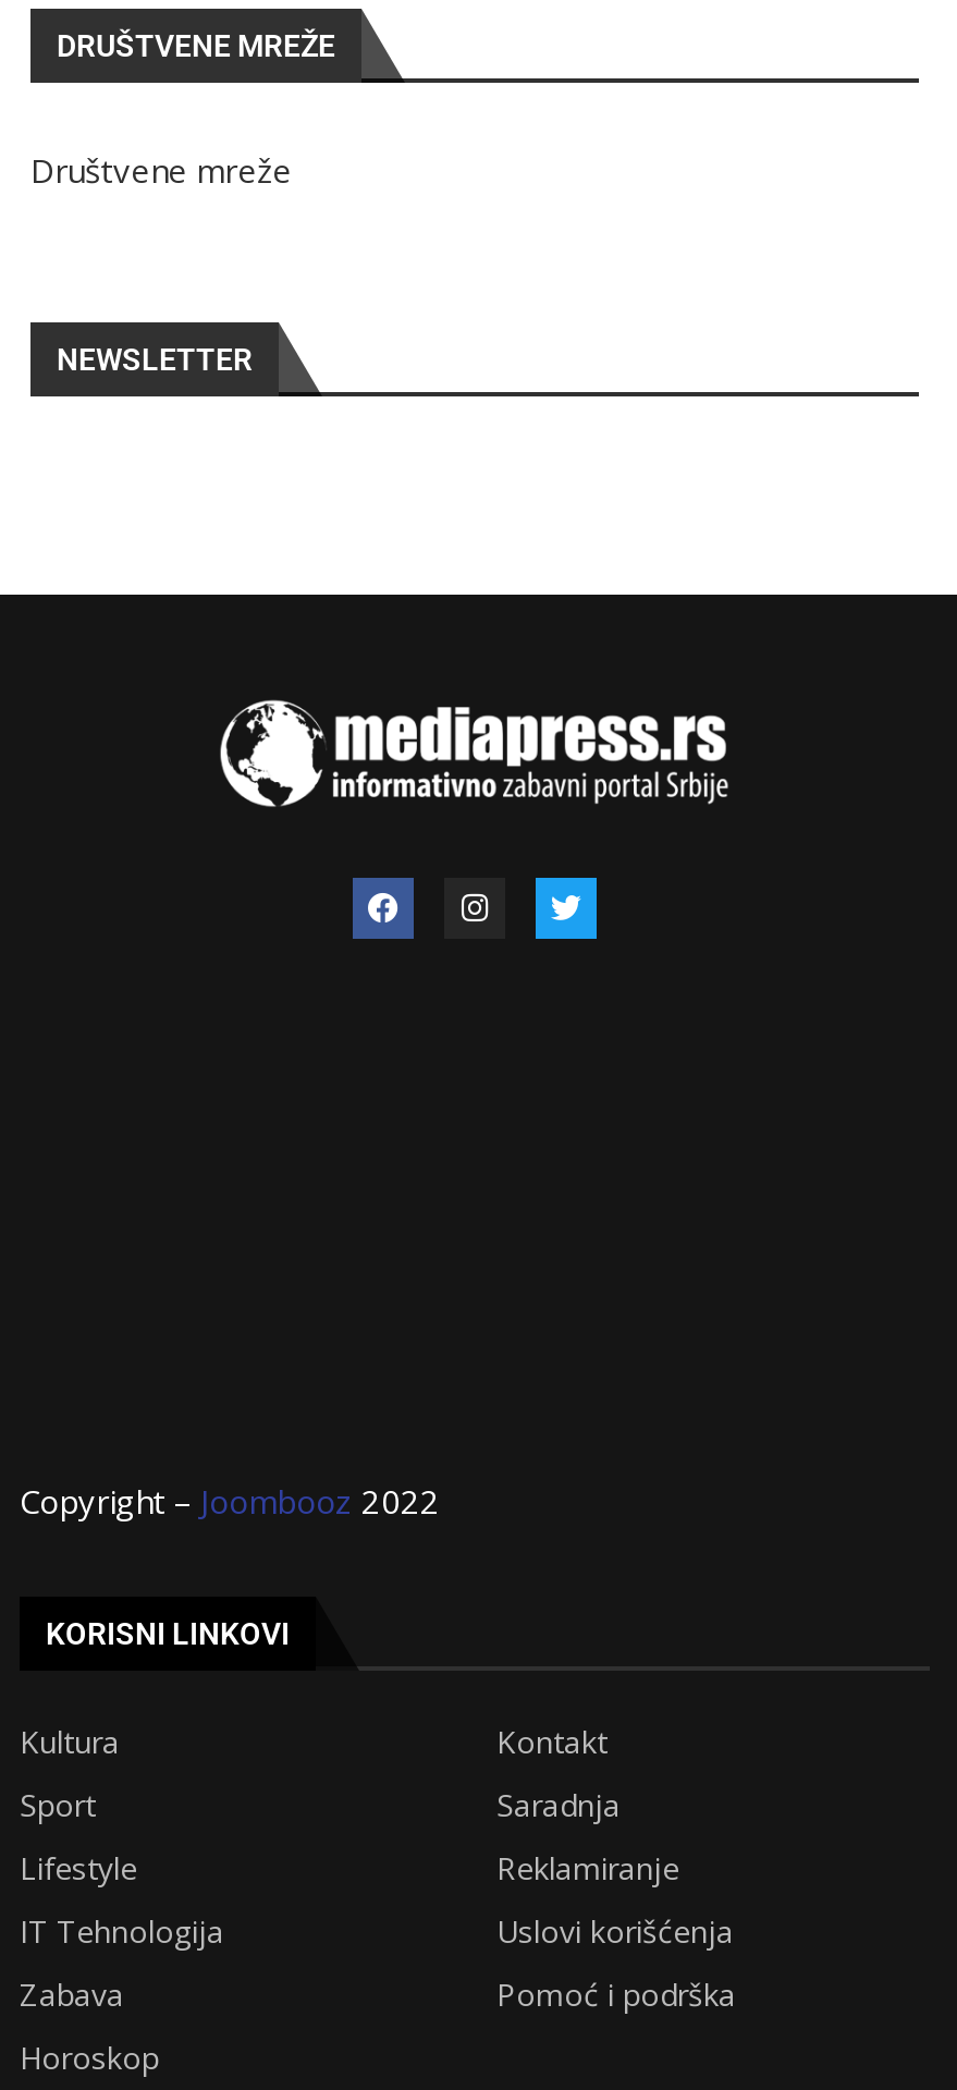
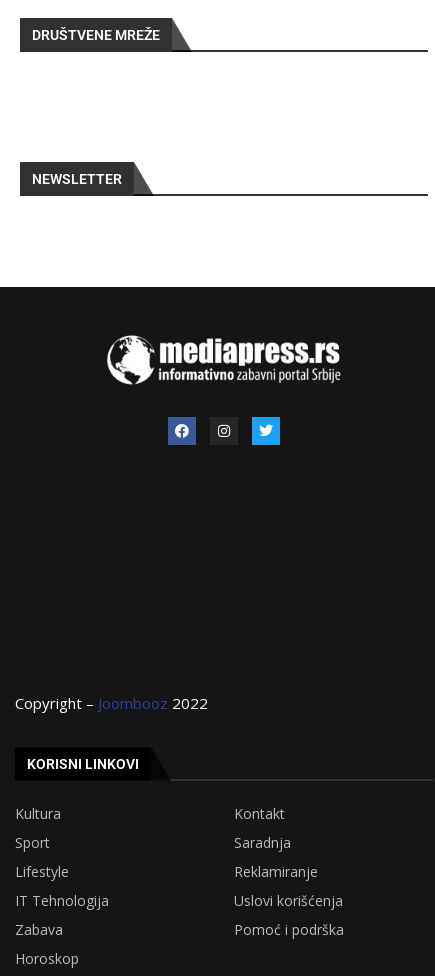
[30,149,292,193] Društvene mreže -> none

